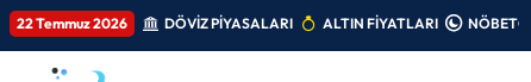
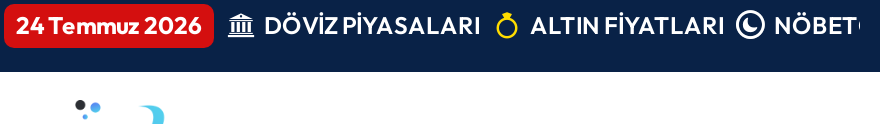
[17,14,127,31] 22 Temmuz 2026 -> [16,9,202,39] 24 Temmuz 2026

